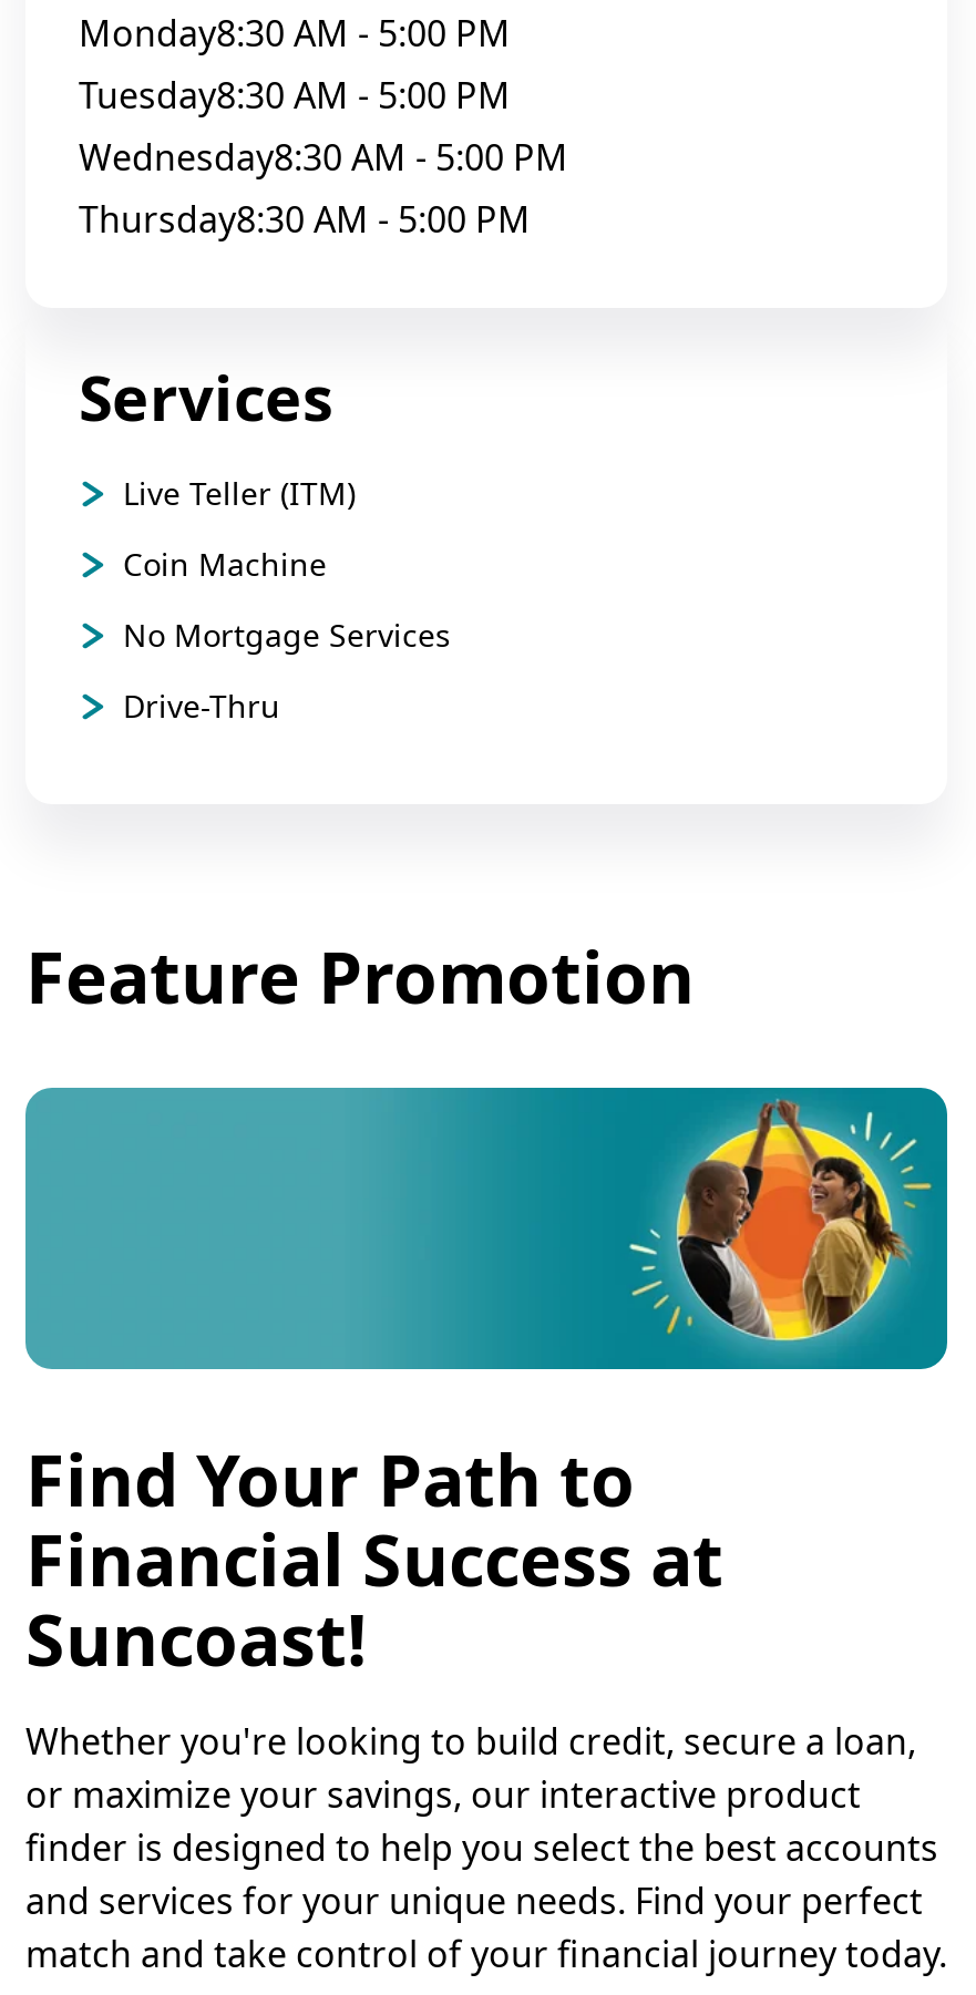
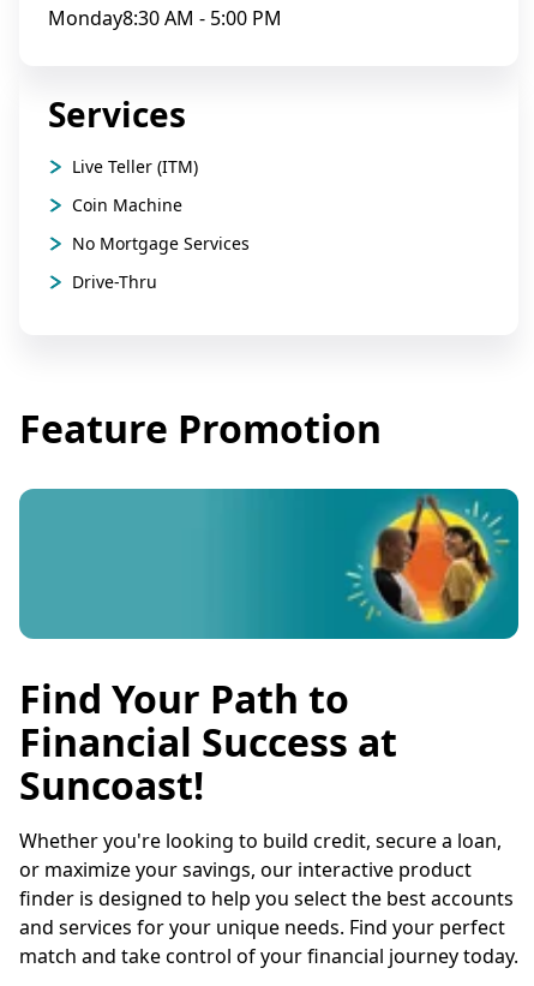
[79,71,568,244] Tuesday8:30 AM - 5:00 PM | Wednesday8:30 AM - 5:00 PM | Thursday8:30 AM - 5:00 PM -> none

